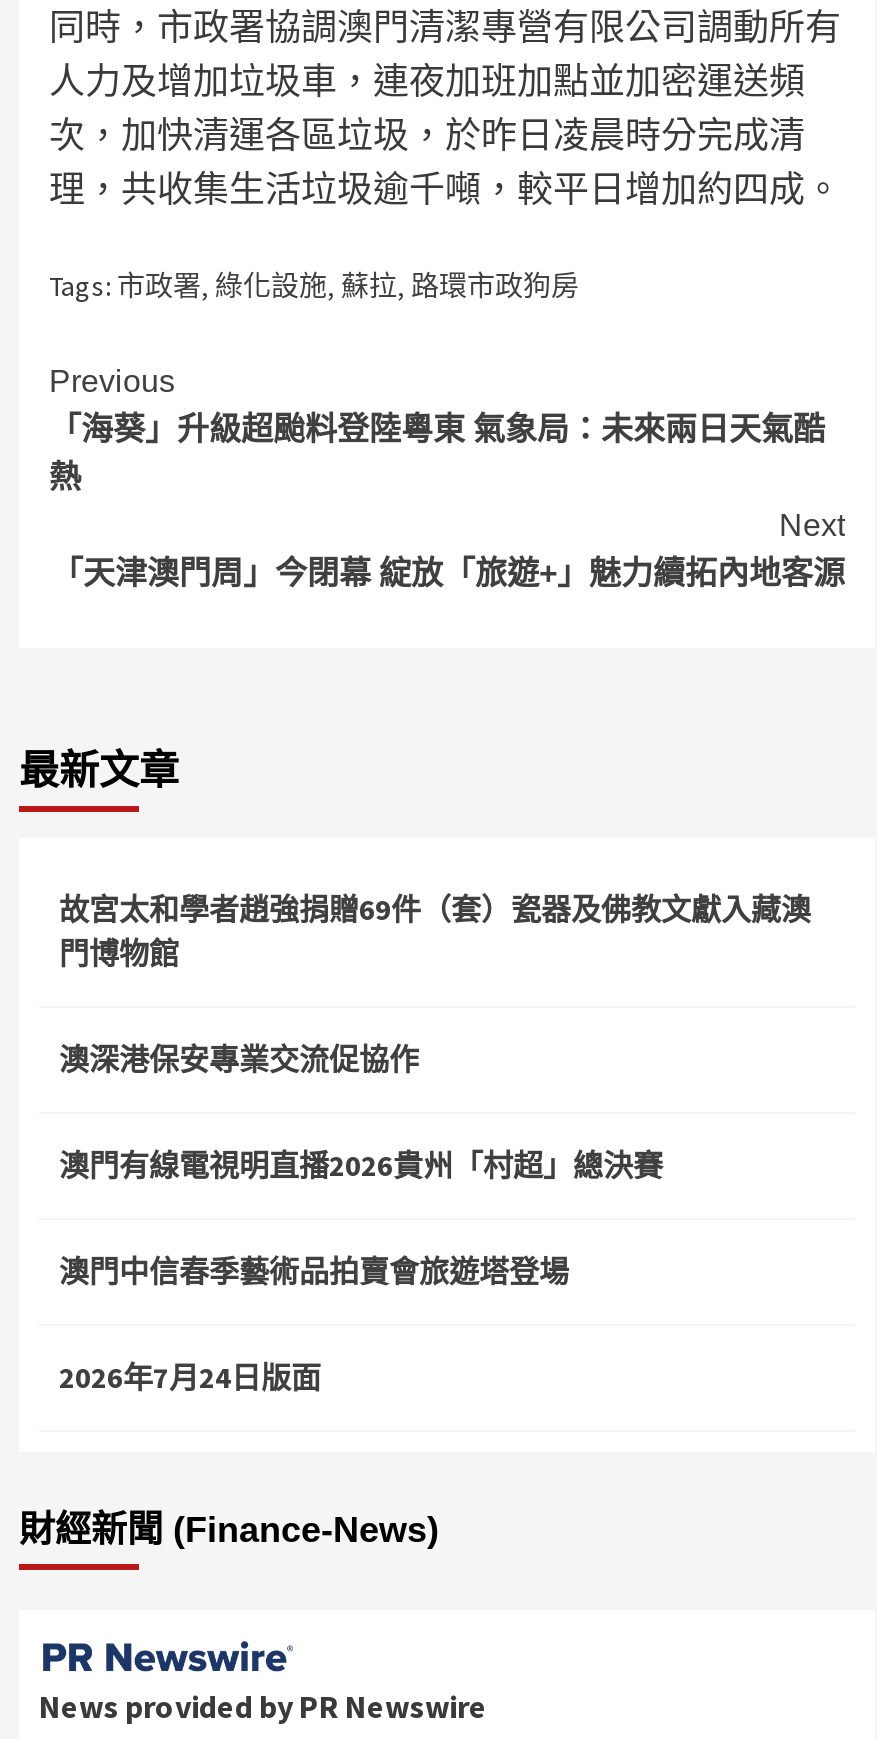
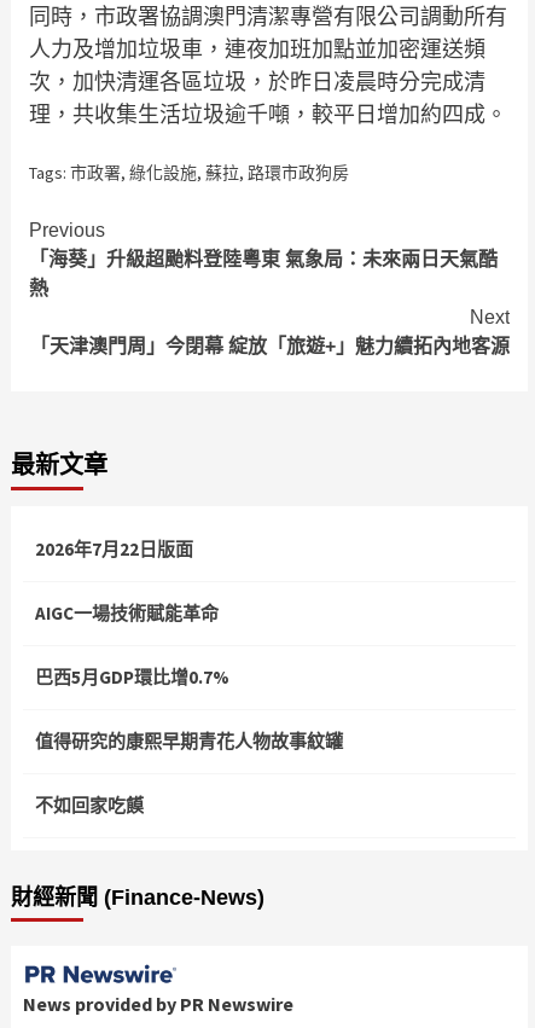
[59,891,811,973] 故宮太和學者趙強捐贈69件（套）瓷器及佛教文獻入藏澳 | 門博物館 -> [35,538,193,561] 2026年7月22日版面
[59,1041,419,1079] 澳深港保安專業交流促協作 -> [35,602,219,625] AIGC一場技術賦能革命
[59,1147,663,1185] 澳門有線電視明直播2026貴州「村超」總決賽 -> [35,666,229,689] 巴西5月GDP環比增0.7%
[59,1253,569,1291] 澳門中信春季藝術品拍賣會旅遊塔登場 -> [35,730,343,753] 值得研究的康熙早期青花人物故事紋罐
[59,1359,321,1397] 2026年7月24日版面 -> [35,794,144,817] 不如回家吃饃

